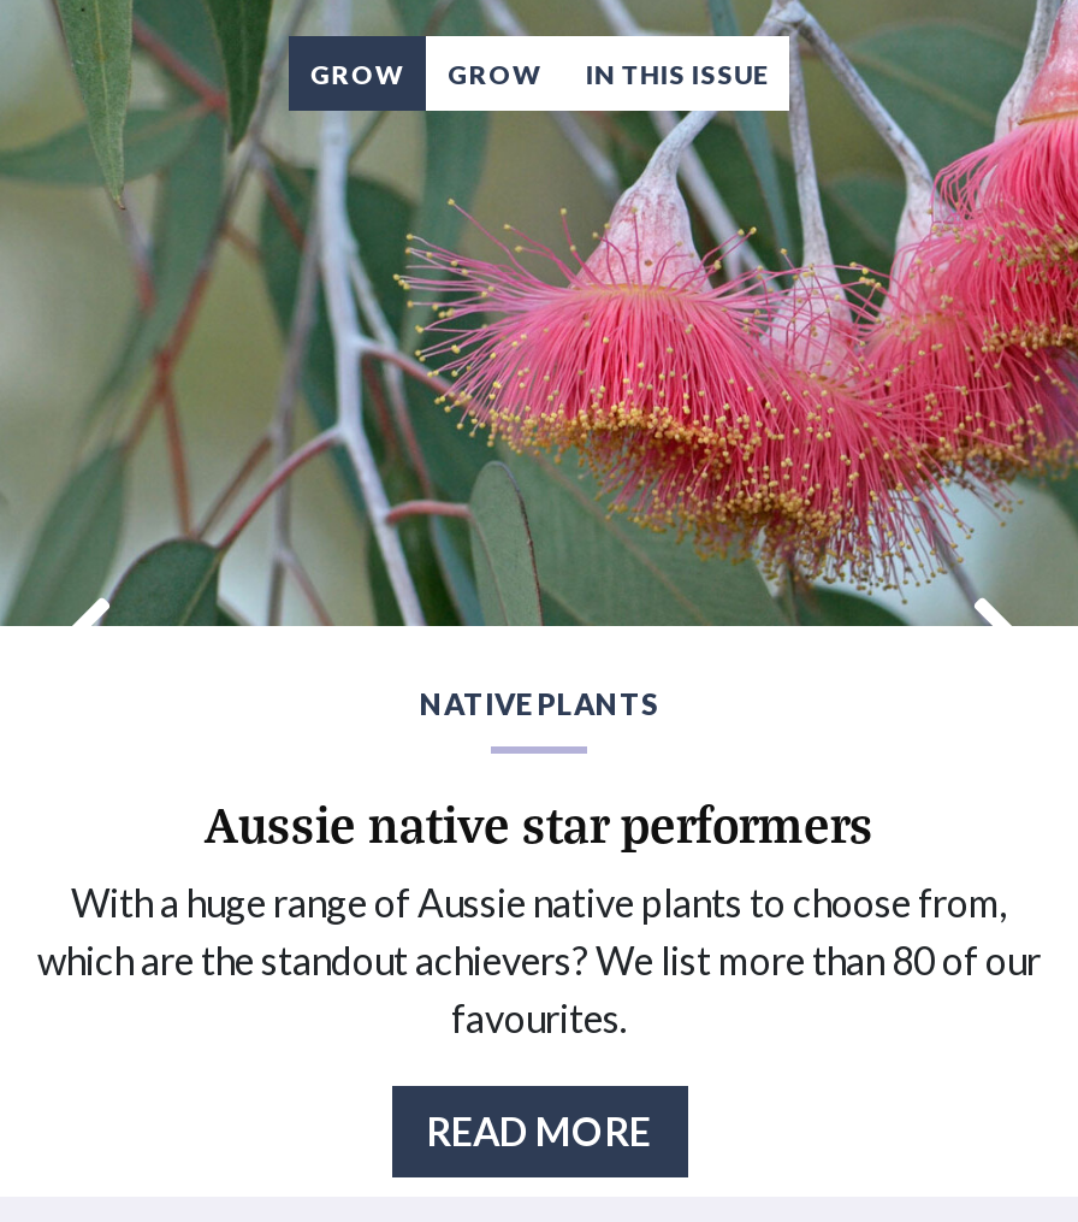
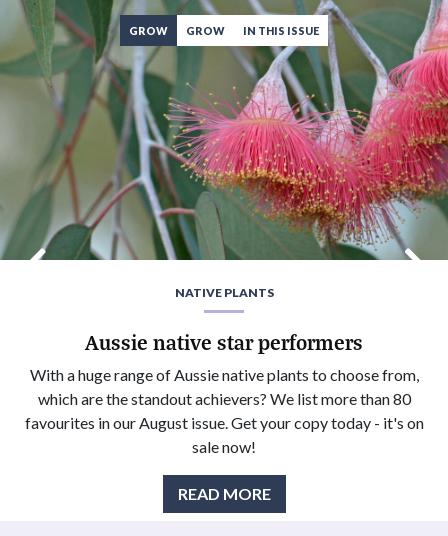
[37,935,1041,1039] which are the standout achievers? We list more than 80 of our | favourites. -> [24,388,423,455] which are the standout achievers? We list more than 80 | favourites in our August issue. Get your copy today - it's on | sale now!

